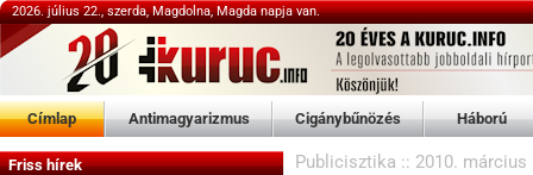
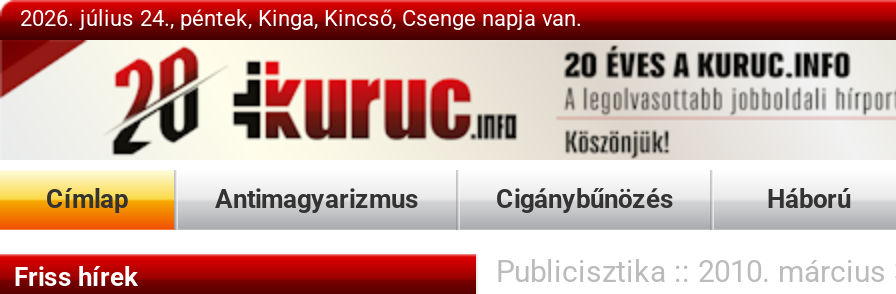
[12,4,320,19] 2026. július 22., szerda, Magdolna, Magda napja van. -> [20,6,582,32] 2026. július 24., péntek, Kinga, Kincső, Csenge napja van.

